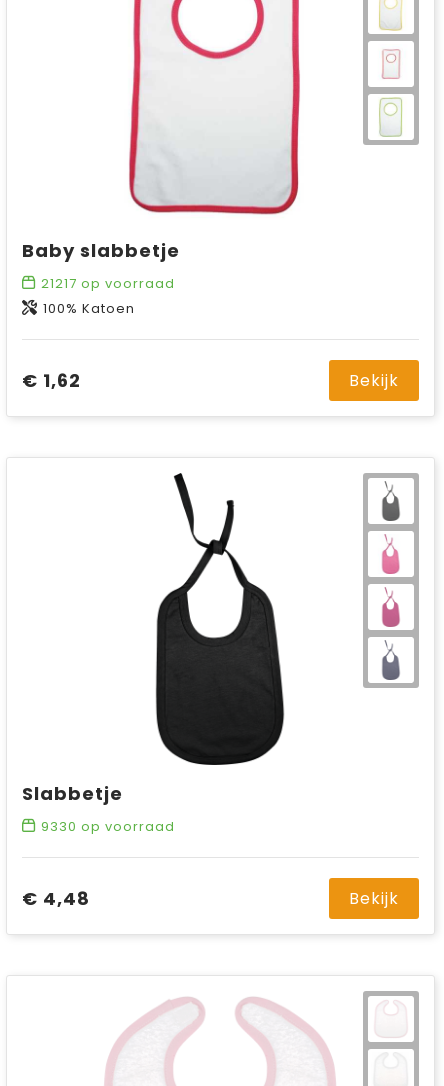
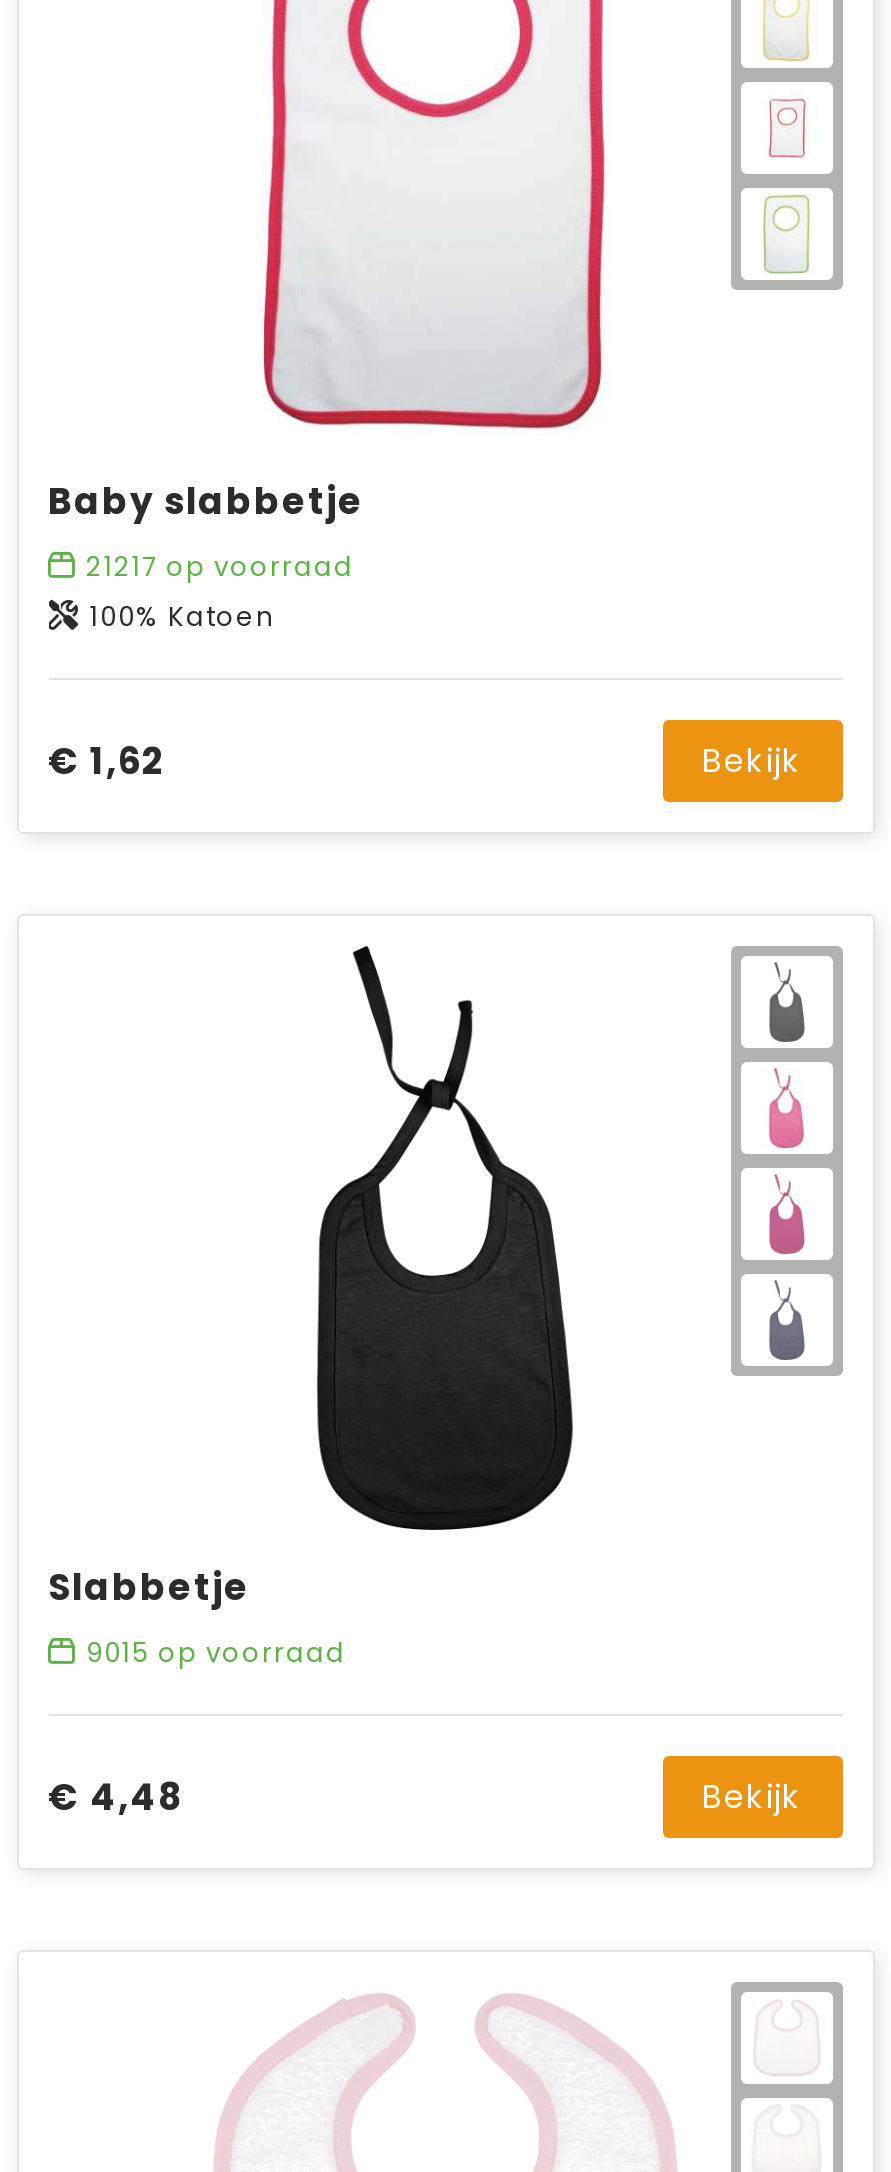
[40,817,174,836] 9330 op voorraad -> [86,1634,346,1672] 9015 op voorraad

